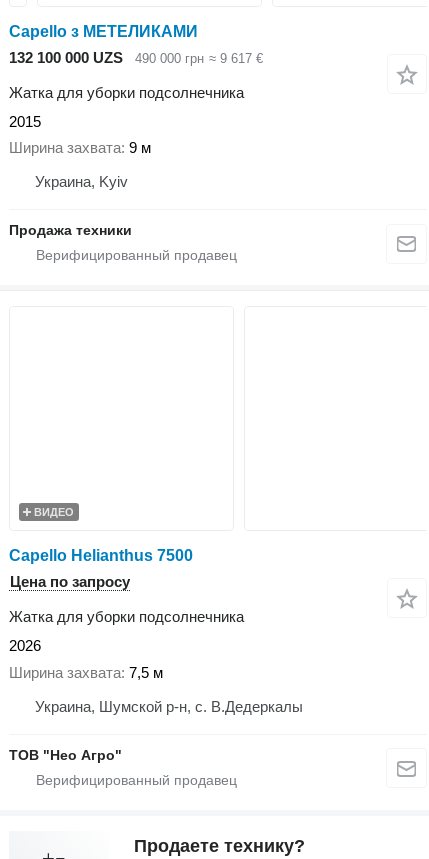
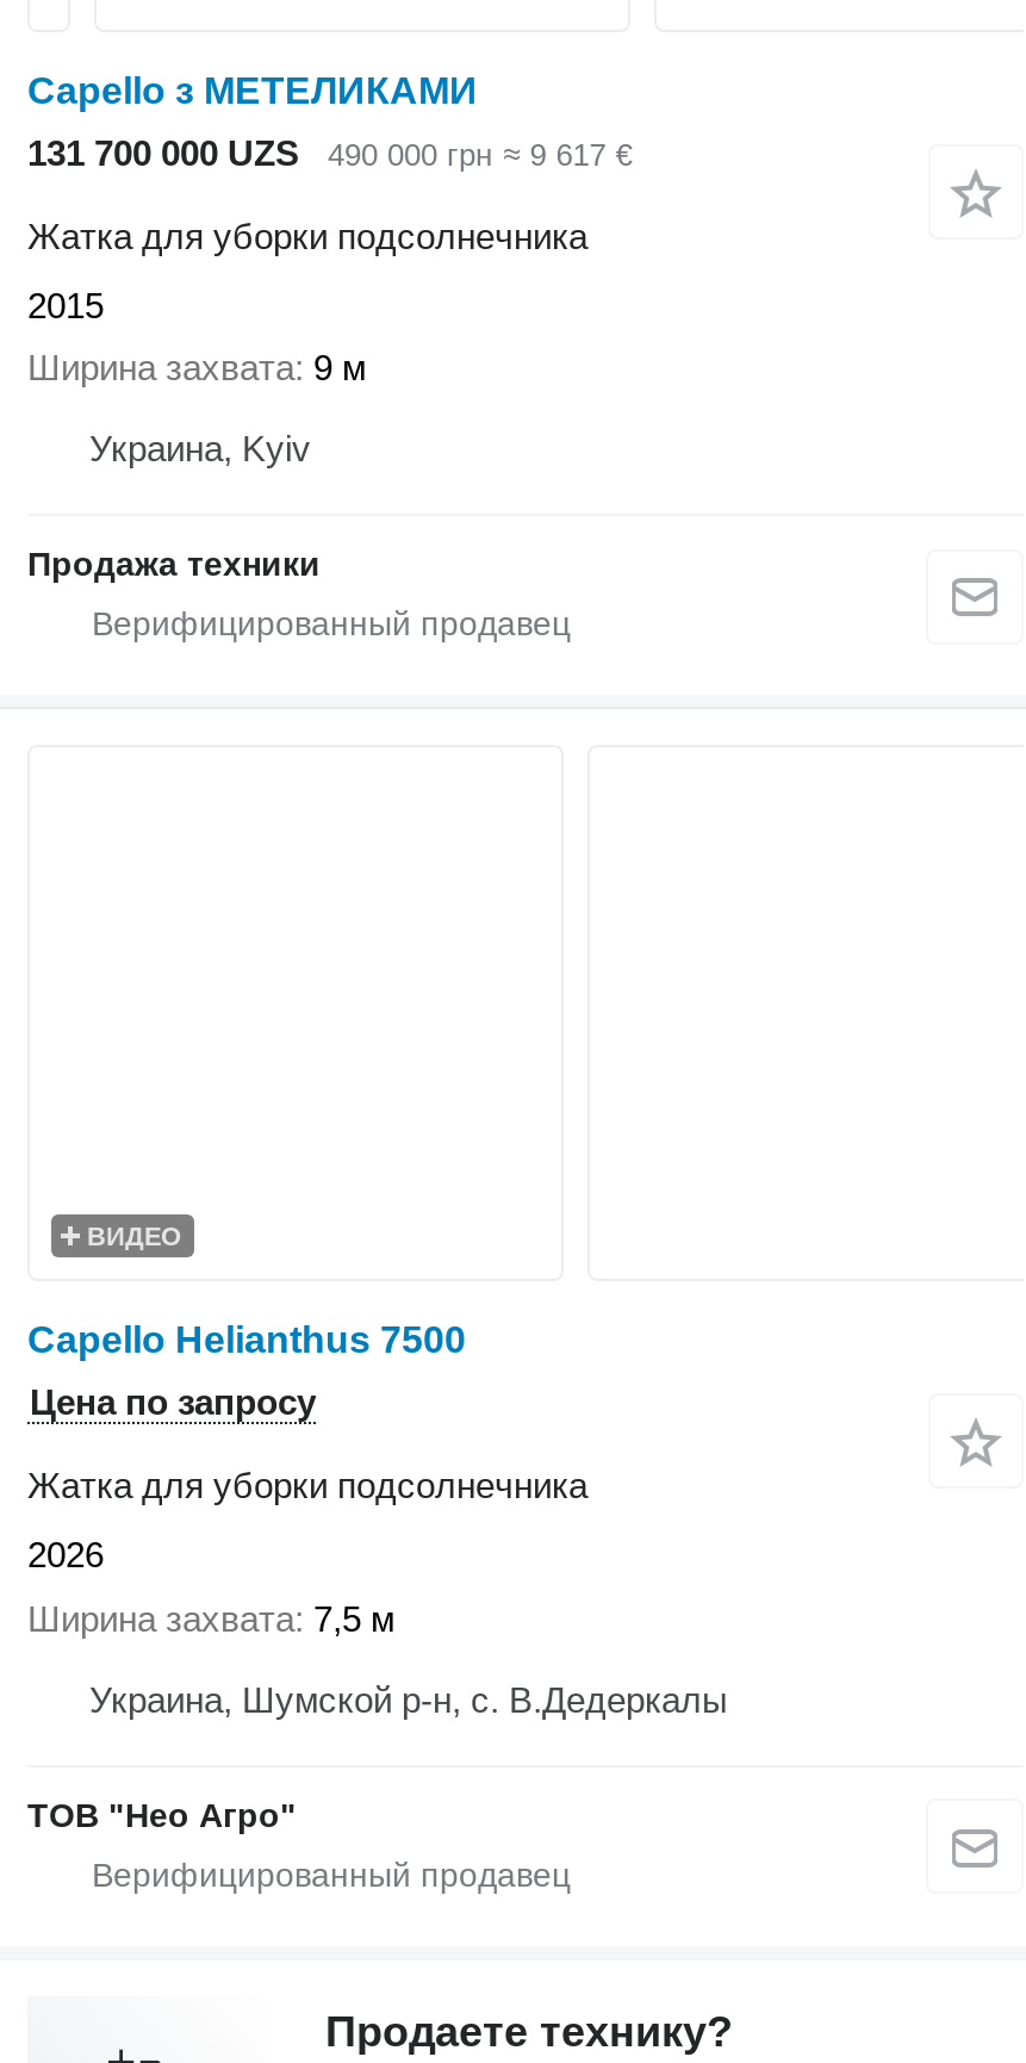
[9,49,123,66] 132 100 000 UZS -> [27,132,299,173] 131 700 000 UZS

